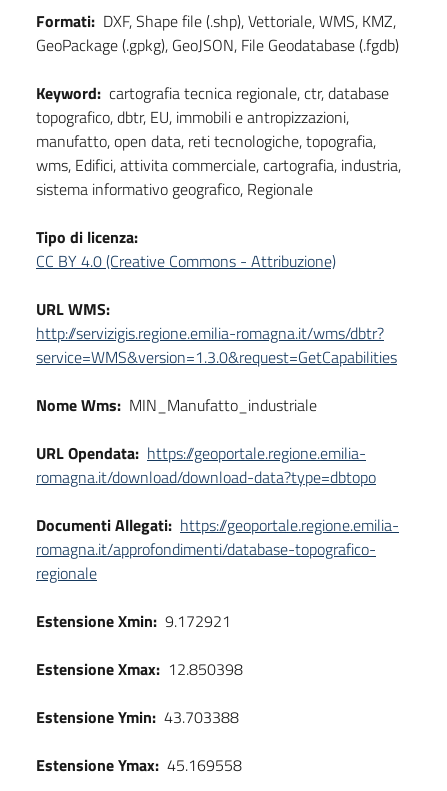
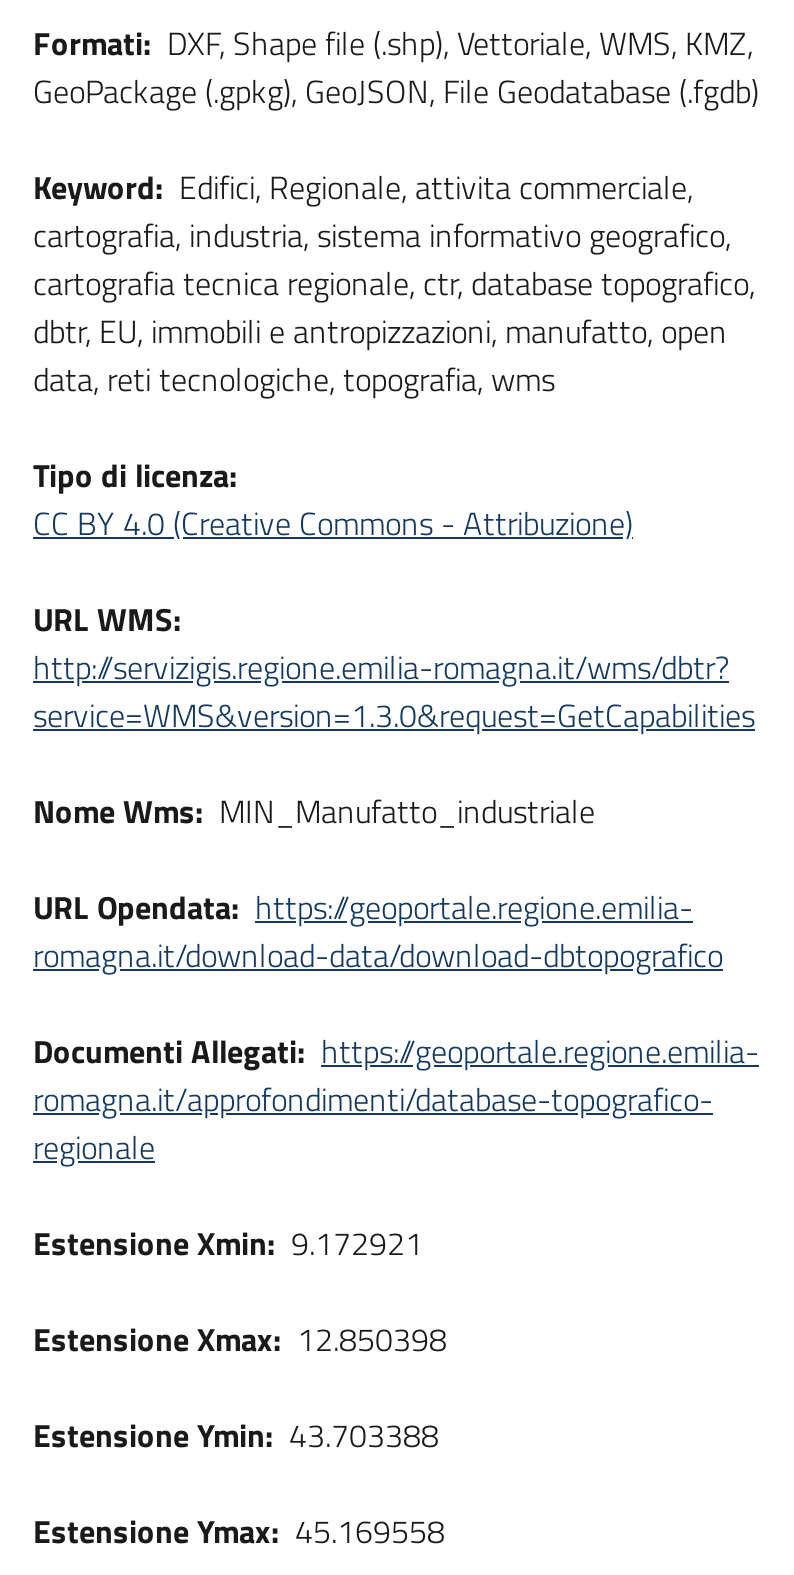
[36,81,401,201] Keyword: cartografia tecnica regionale, ctr, database | topografico, dbtr, EU, immobili e antropizzazioni, | manufatto, open data, reti tecnologiche, topografia, | wms, Edifici, attivita commerciale, cartografia, industria, | sistema informativo geografico, Regionale -> [33,162,755,402] Keyword: Edifici, Regionale, attivita commerciale, | cartografia, industria, sistema informativo geografico, | cartografia tecnica regionale, ctr, database topografico, | dbtr, EU, immobili e antropizzazioni, manufatto, open | data, reti tecnologiche, topografia, wms
[36,465,376,489] romagna.it/download/download-data?type=dbtopo -> [33,930,723,978] romagna.it/download-data/download-dbtopografico

